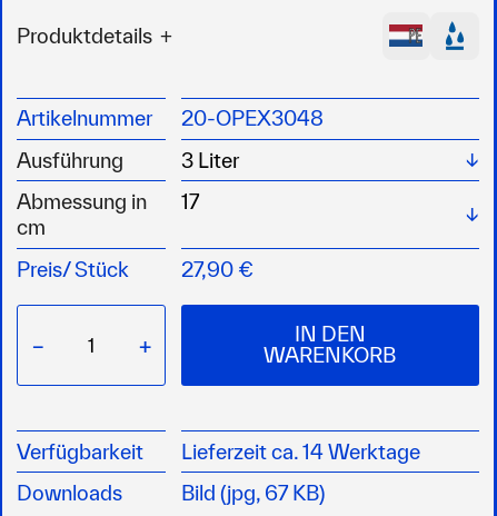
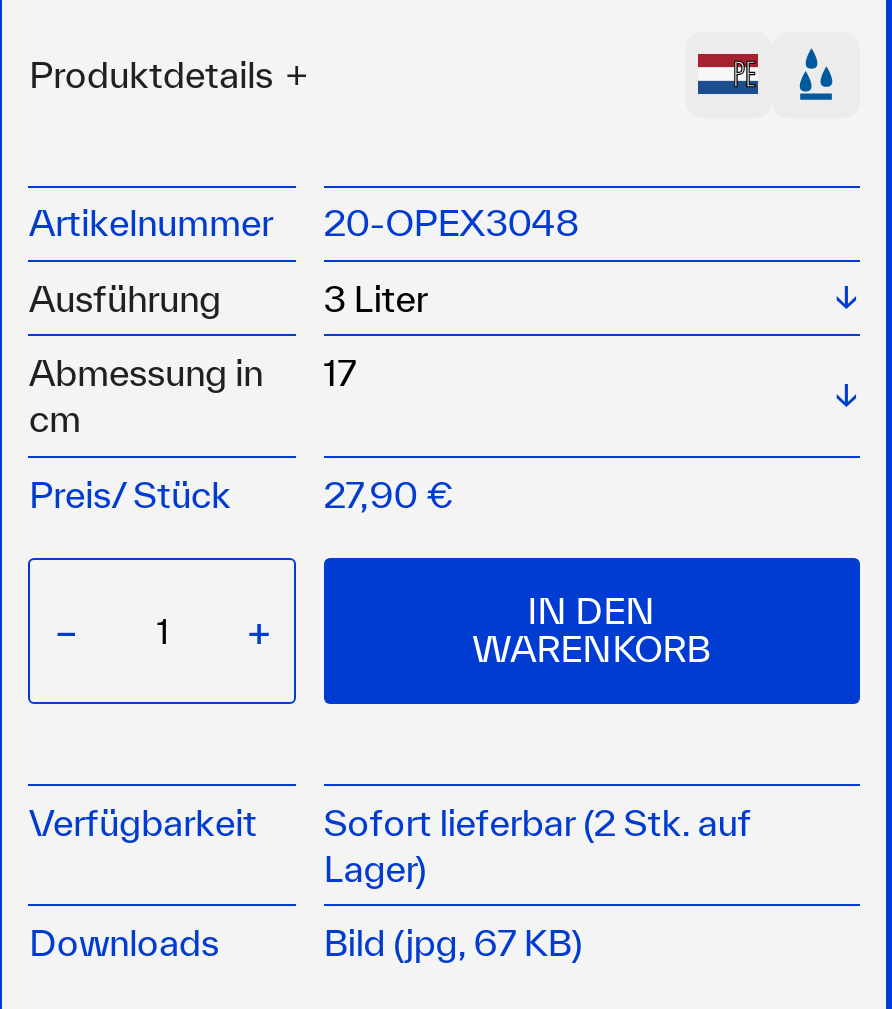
[181,439,420,463] Lieferzeit ca. 14 Werktage -> [324,799,752,889] Sofort lieferbar (2 Stk. auf | Lager)

